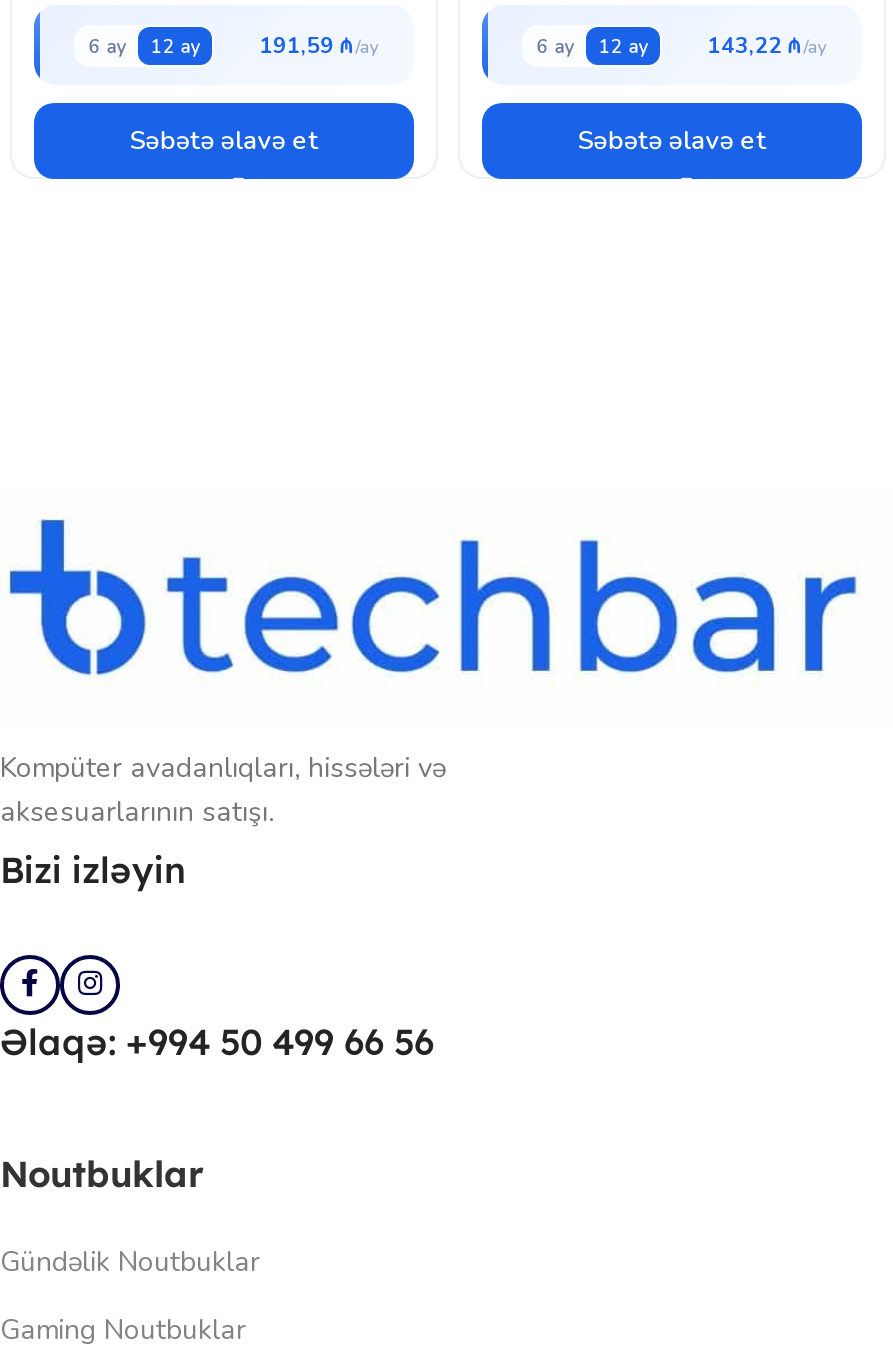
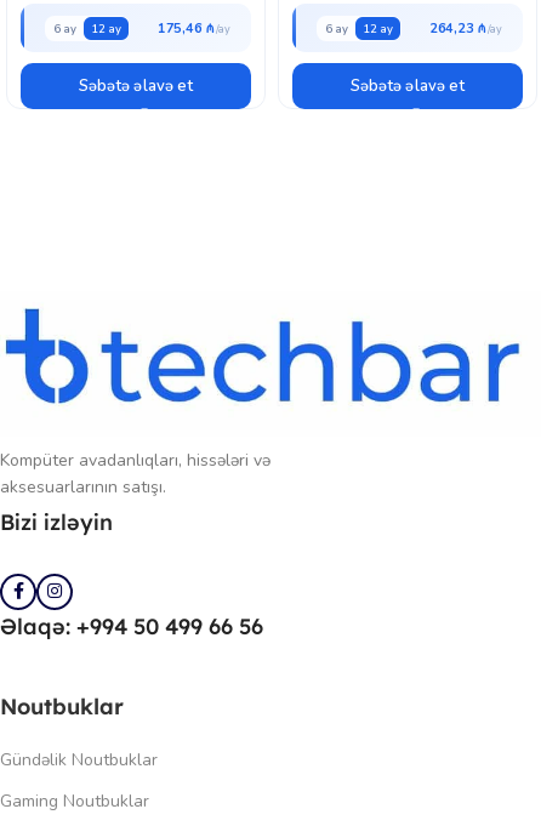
[259,31,354,61] 191,59 ₼ -> [157,19,214,37] 175,46 ₼
[707,31,802,61] 143,22 ₼ -> [429,19,486,37] 264,23 ₼

